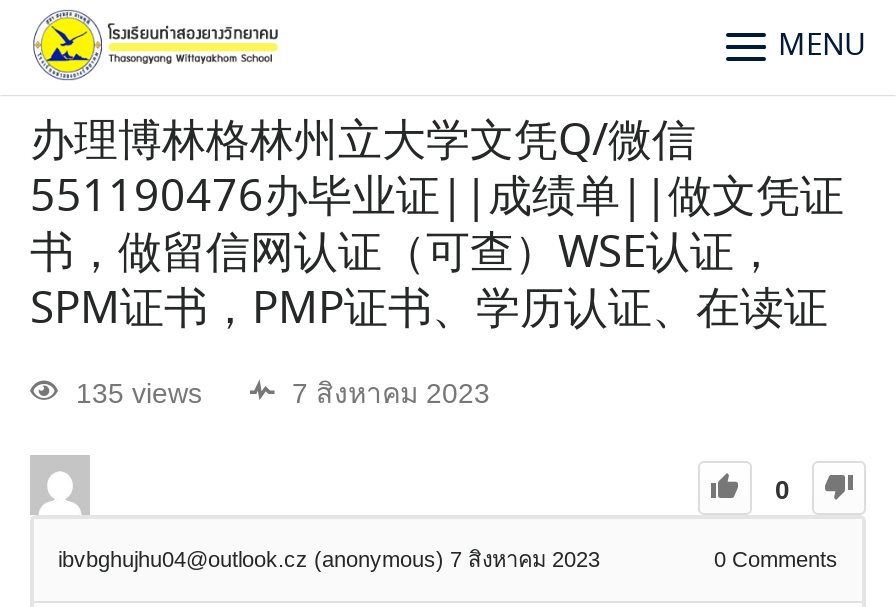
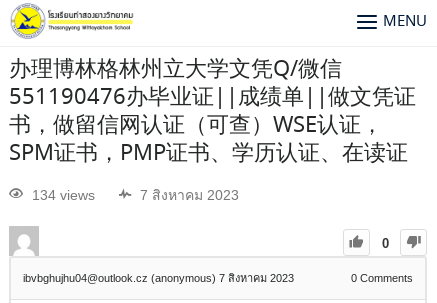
[76,378,202,410] 135 views -> [32,187,95,203] 134 views

